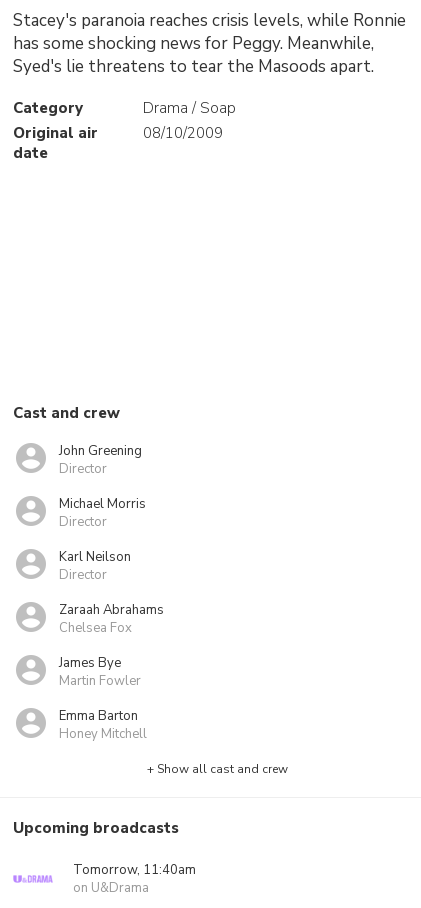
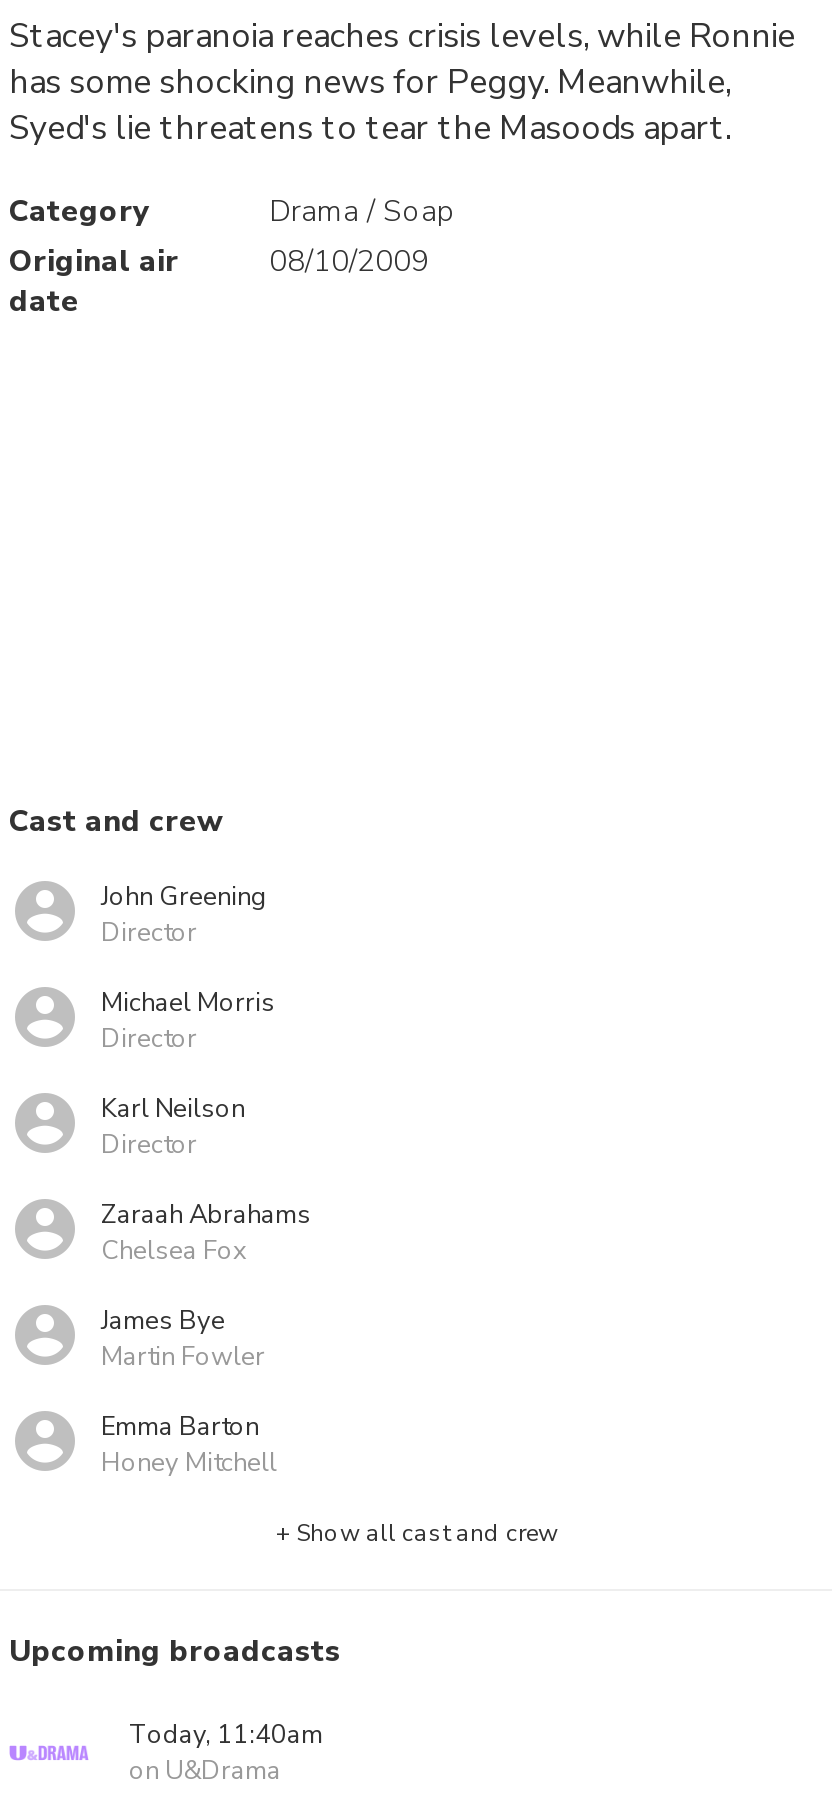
[73,861,196,879] Tomorrow, 11:40am -> [129,1717,323,1753] Today, 11:40am

